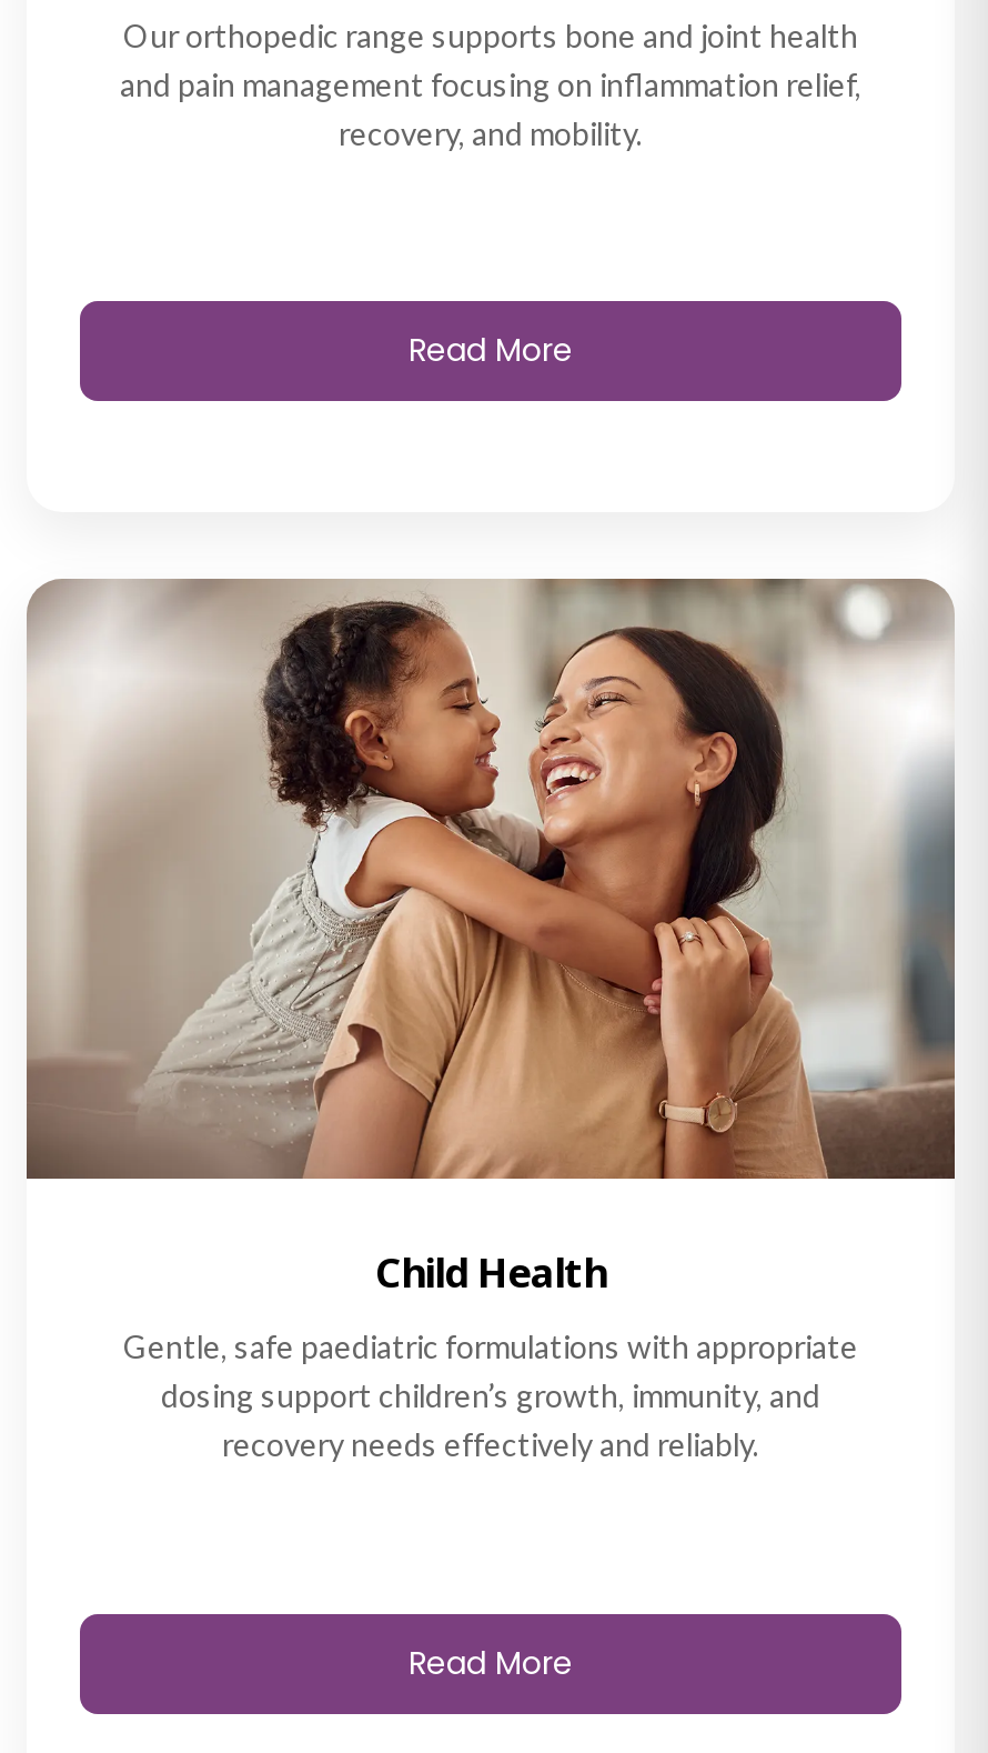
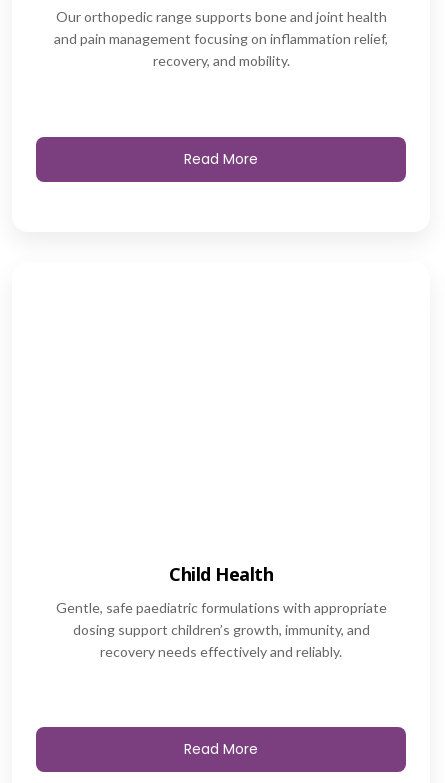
[24,575,957,1182] [image] -> none

